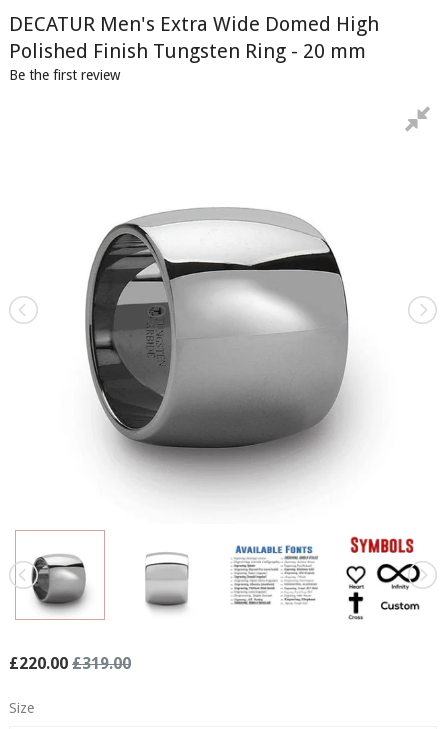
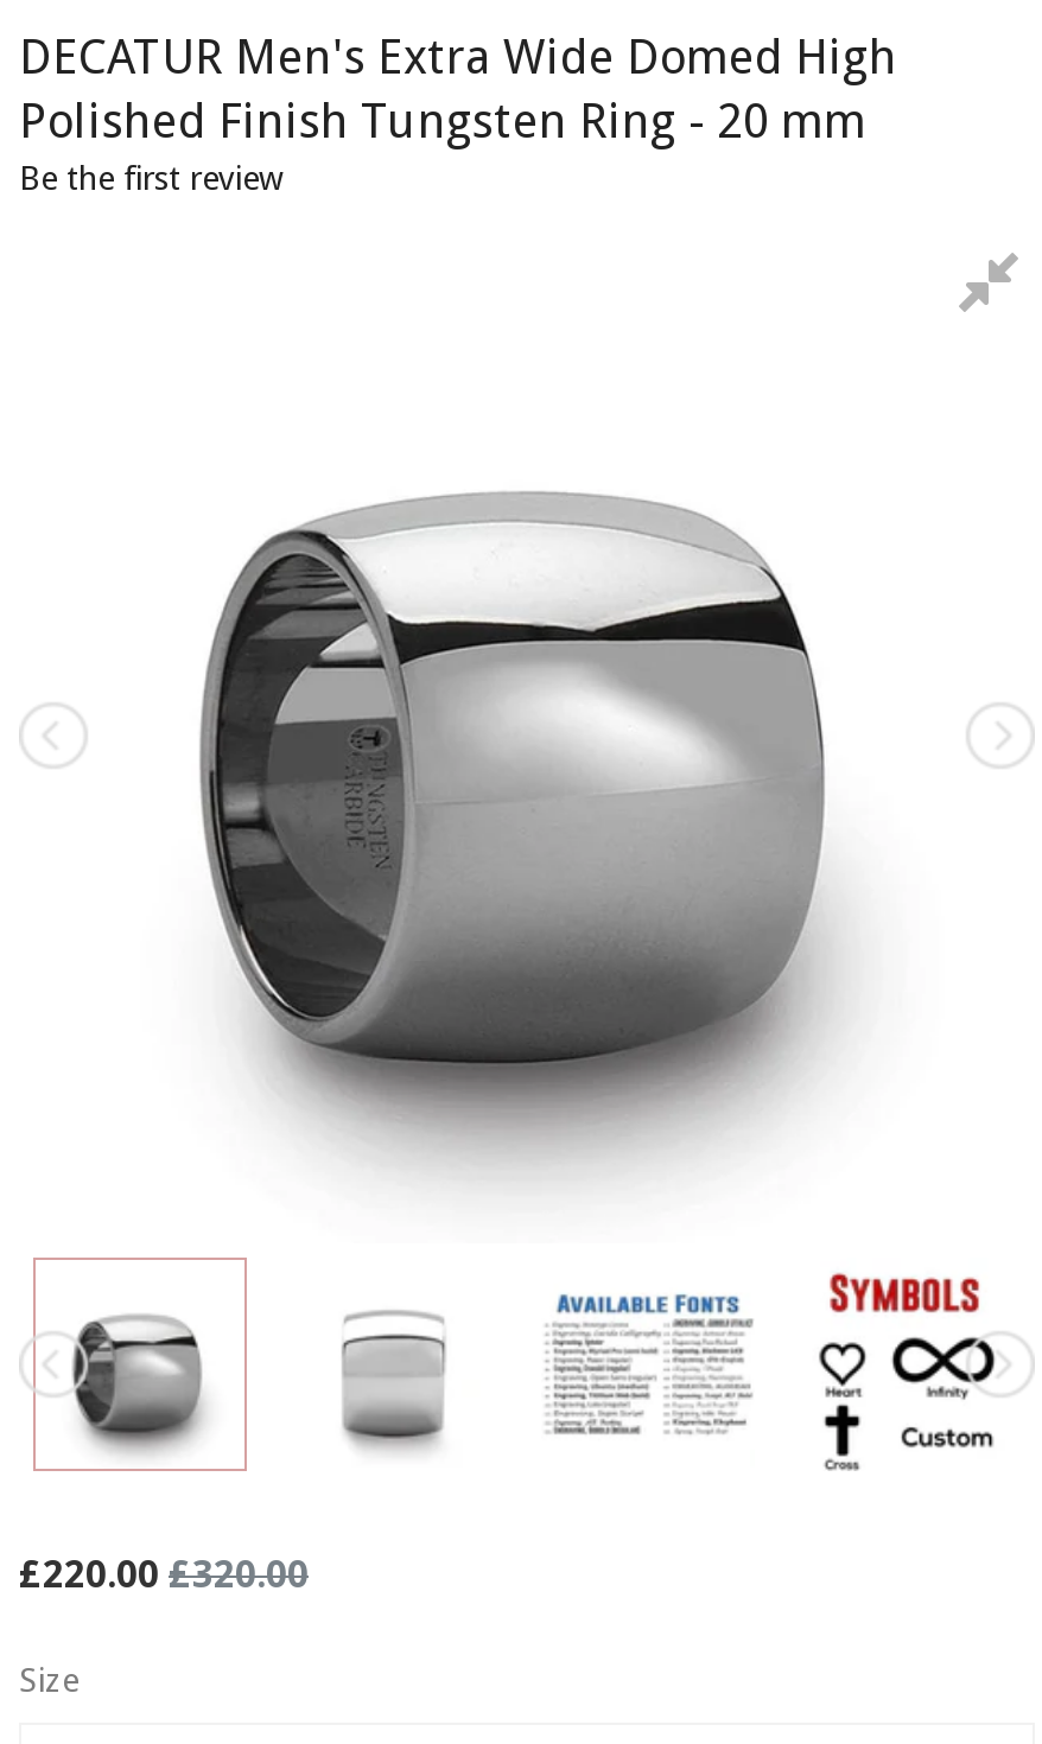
[9,654,131,673] £220.00 £319.00 -> [19,1552,309,1597] £220.00 £320.00

